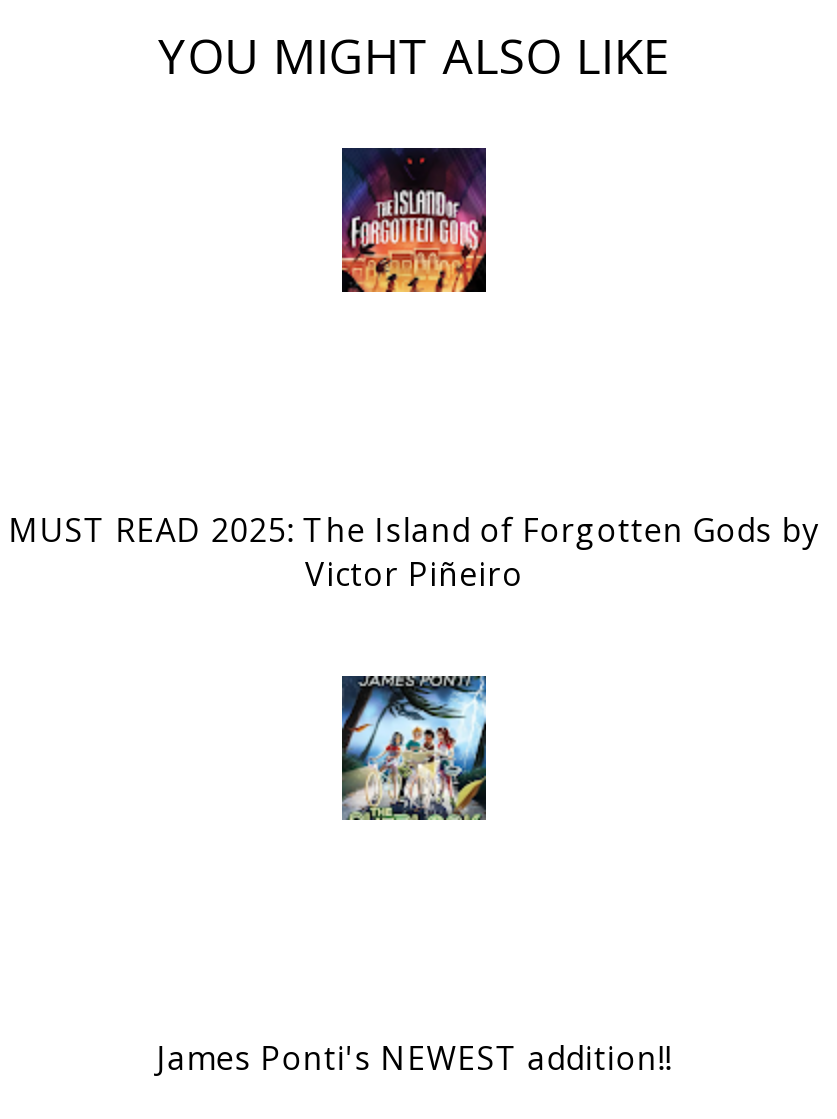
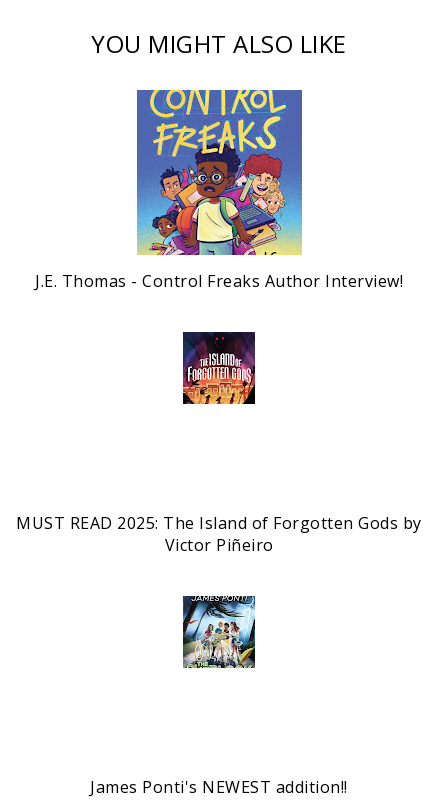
none -> [35,89,403,292] [image] | J.E. Thomas - Control Freaks Author Interview!

